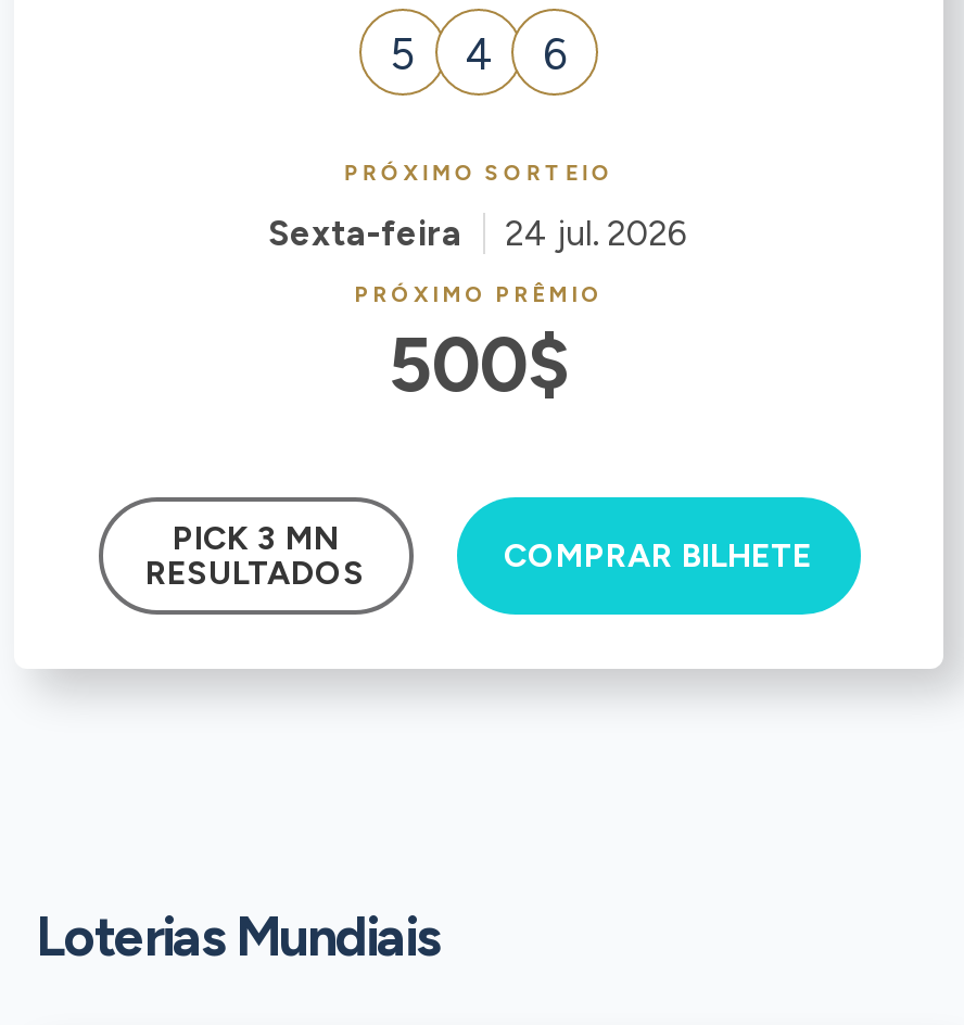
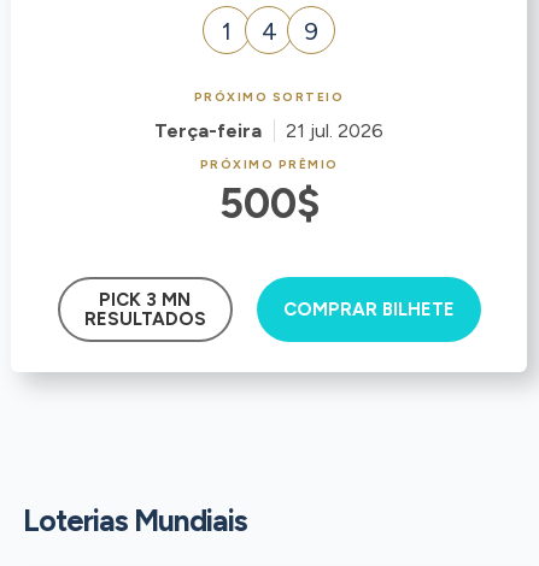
[390,27,416,79] 5 -> [222,16,232,45] 1
[543,27,567,79] 6 -> [304,16,318,45] 9
[268,212,689,253] Sexta-feira | 24 jul. 2026 -> [154,119,383,141] Terça-feira | 21 jul. 2026

